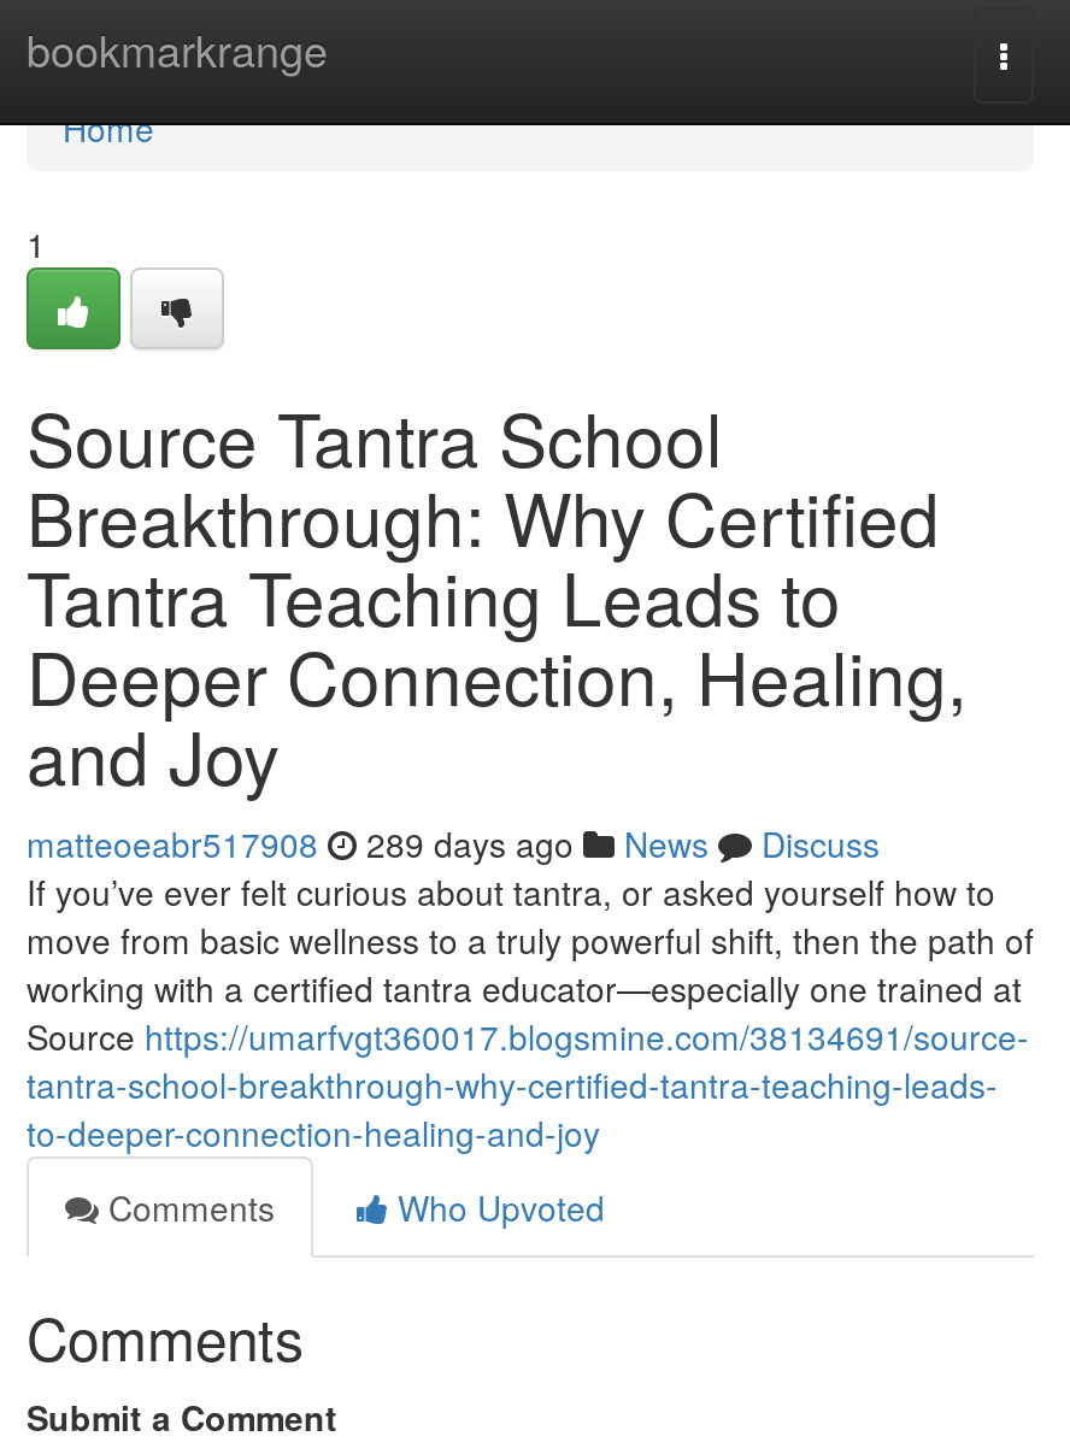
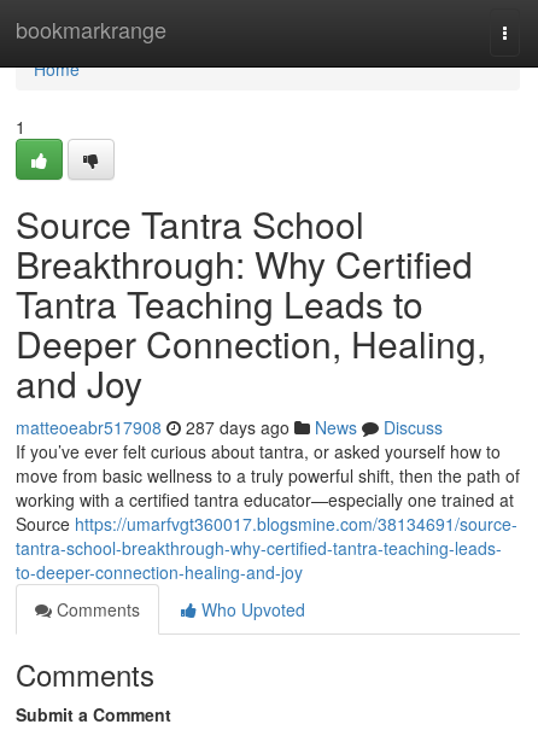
[27,819,880,867] matteoeabr517908 289 days ago News Discuss -> [16,415,443,439] matteoeabr517908 287 days ago News Discuss

